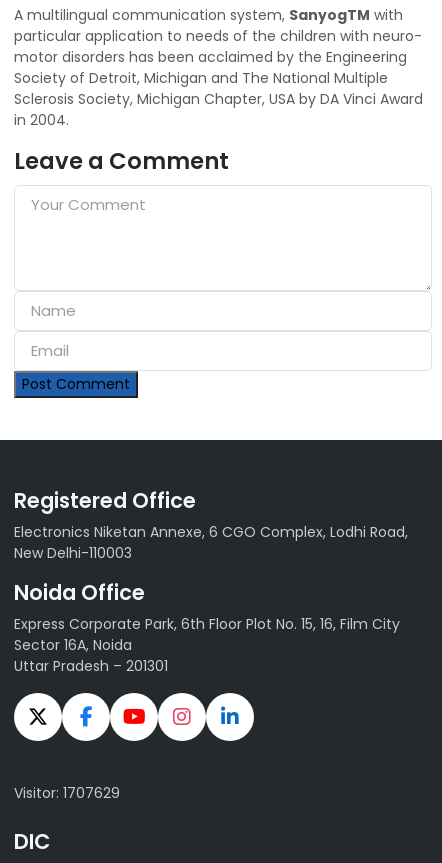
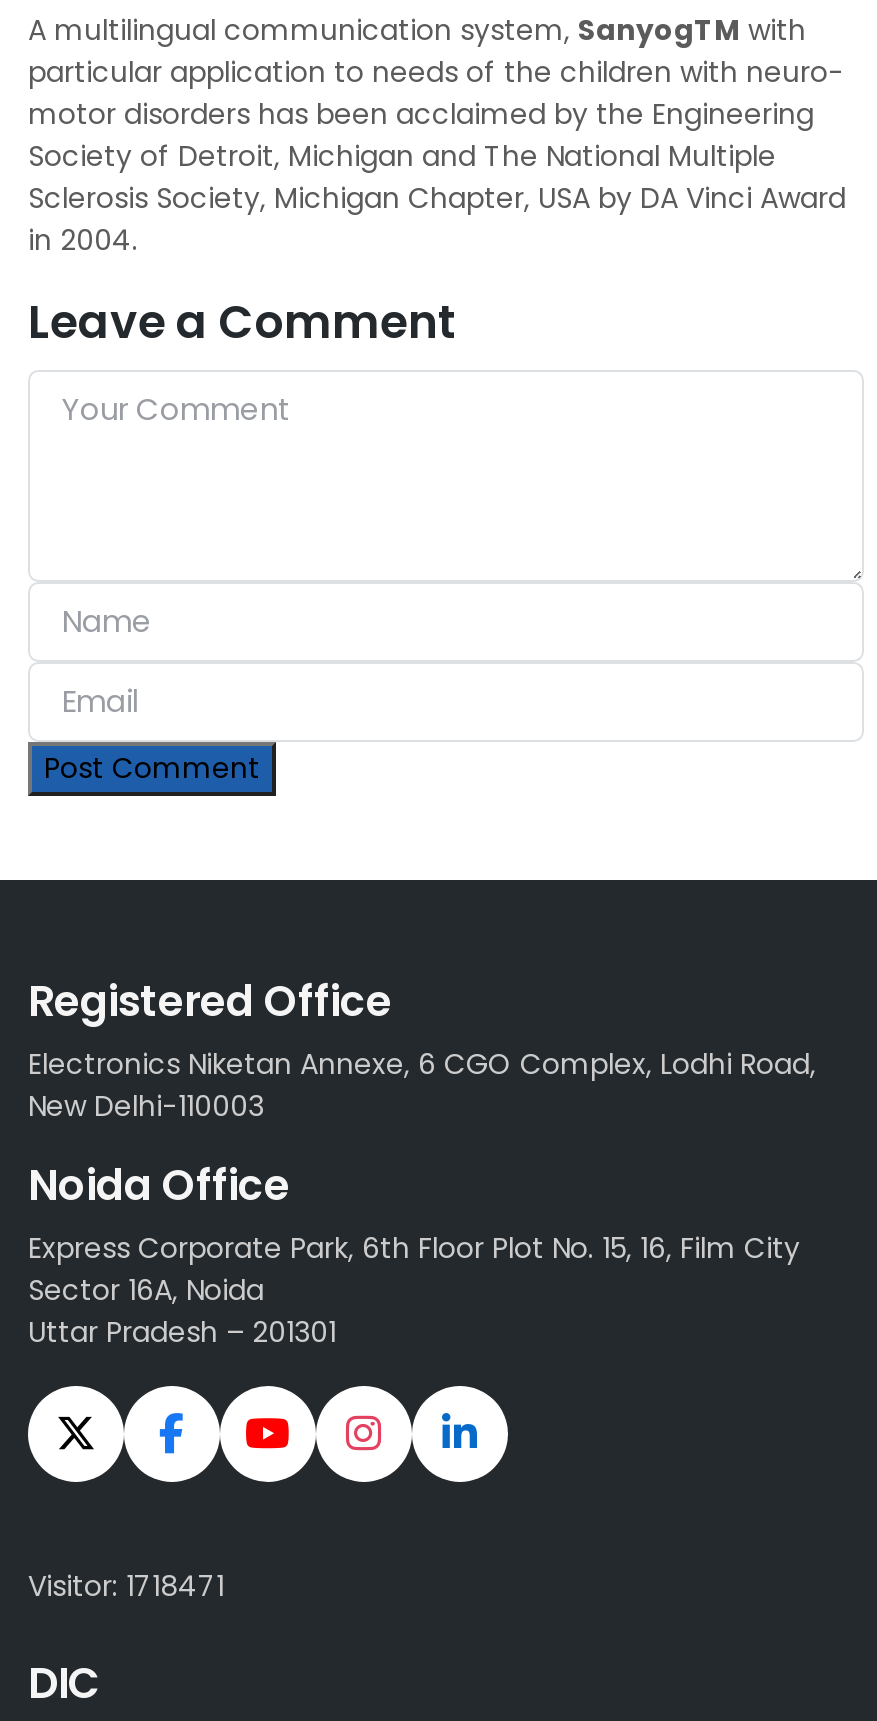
[14,782,120,802] Visitor: 1707629 -> [28,1565,224,1605] Visitor: 1718471

